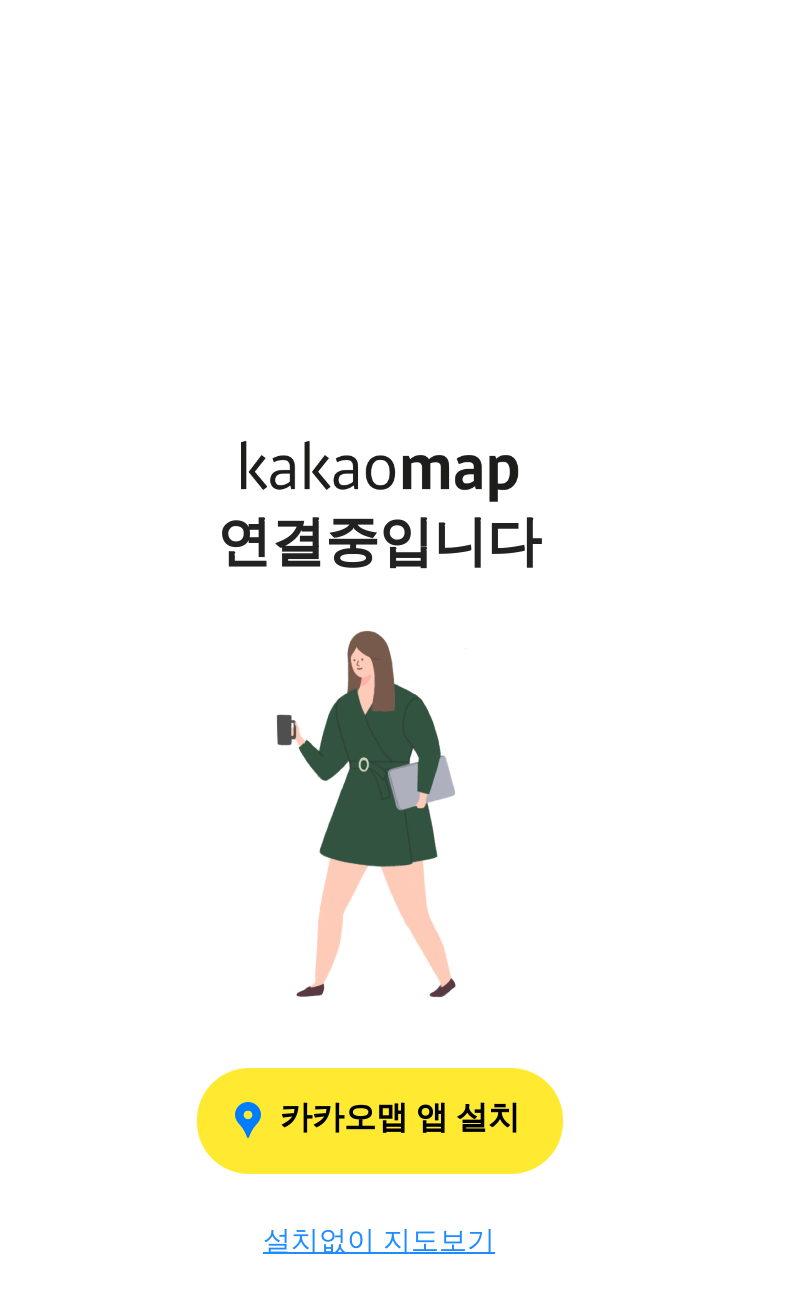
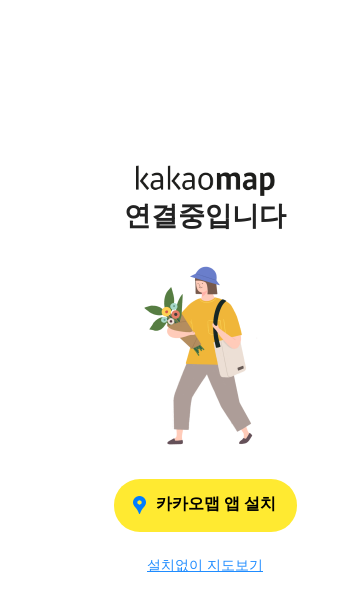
[259,628,473,1000] [image] -> [144,260,253,445] [image]

